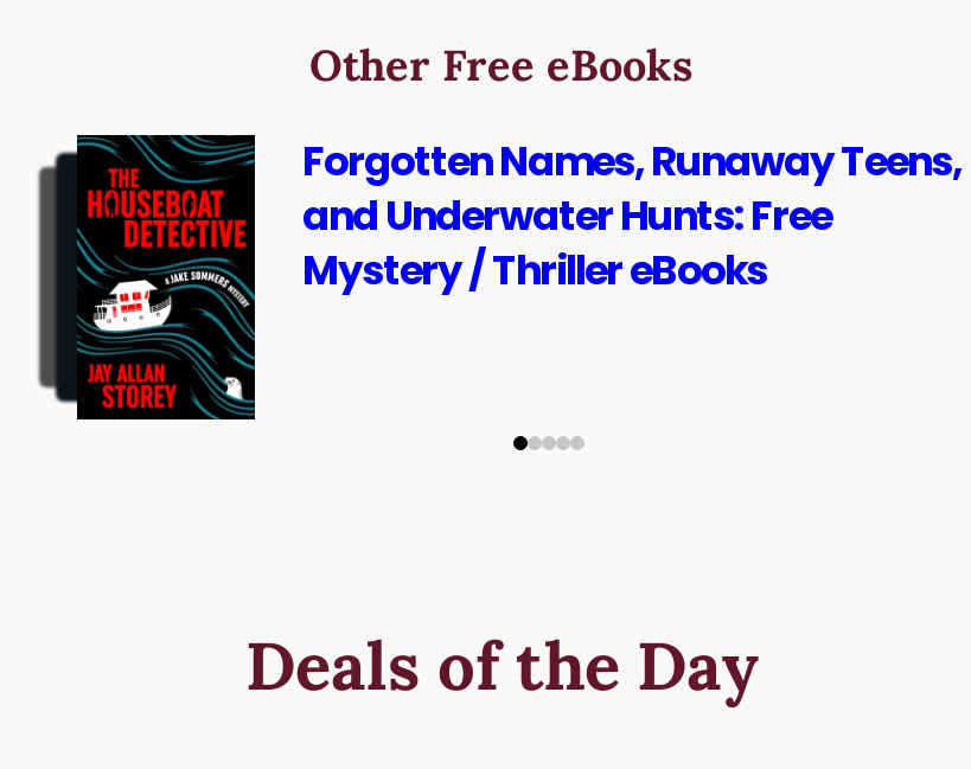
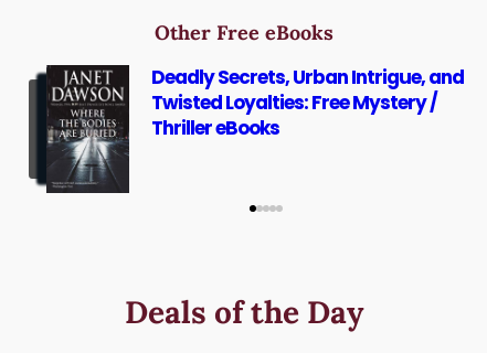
[39,133,962,422] [image] | Forgotten Names, Runaway Teens, | and Underwater Hunts: Free | Mystery / Thriller eBooks -> [30,64,464,197] [image] | Deadly Secrets, Urban Intrigue, and | Twisted Loyalties: Free Mystery / | Thriller eBooks

